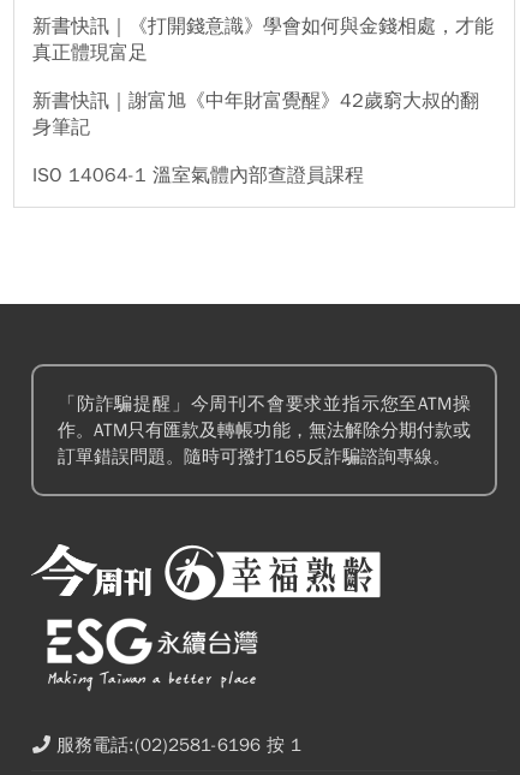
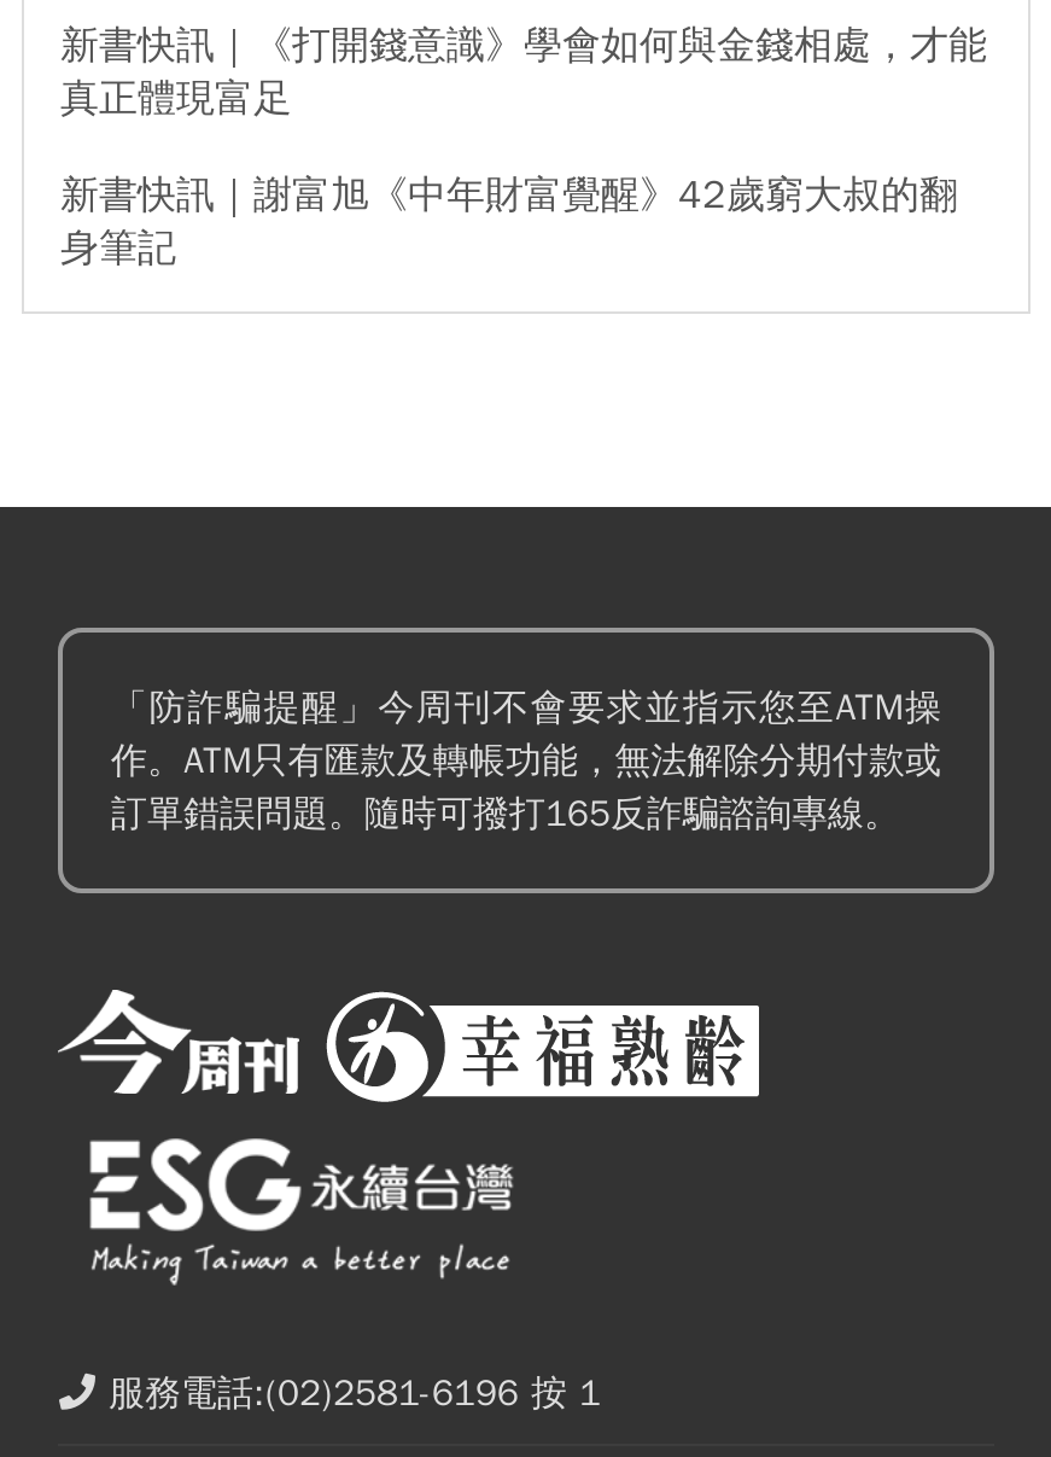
[32,163,364,187] ISO 14064-1 溫室氣體內部查證員課程 -> none

